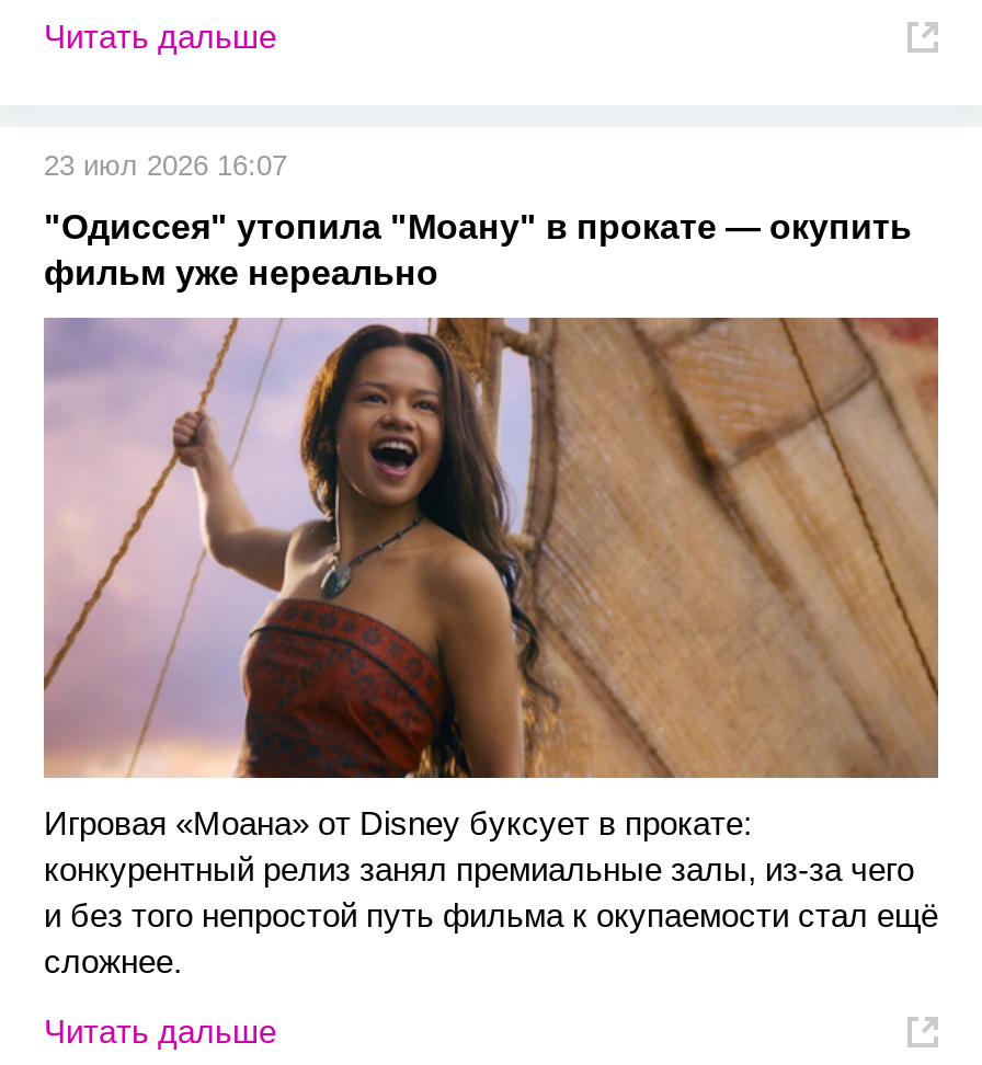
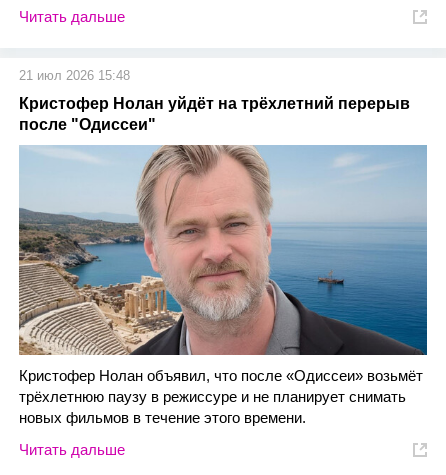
[44,149,287,182] 23 июл 2026 16:07 -> [19,68,130,83] 21 июл 2026 15:48
[44,208,912,291] "Одиссея" утопила "Моану" в прокате — окупить | фильм уже нереально -> [19,95,410,133] Кристофер Нолан уйдёт на трёхлетний перерыв | после "Одиссеи"
[44,316,940,980] [image] | Игровая «Моана» от Disney буксует в прокате: | конкурентный релиз занял премиальные залы, из-за чего | и без того непростой путь фильма к окупаемости стал ещё | сложнее. -> [18,144,428,426] [image] | Кристофер Нолан объявил, что после «Одиссеи» возьмёт | трёхлетнюю паузу в режиссуре и не планирует снимать | новых фильмов в течение этого времени.

